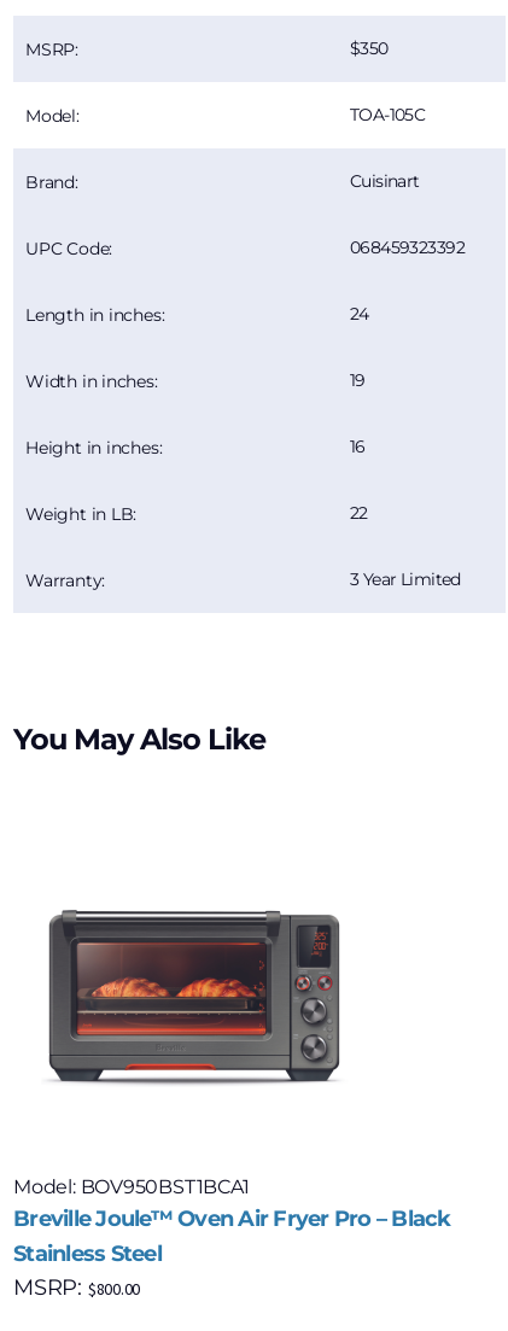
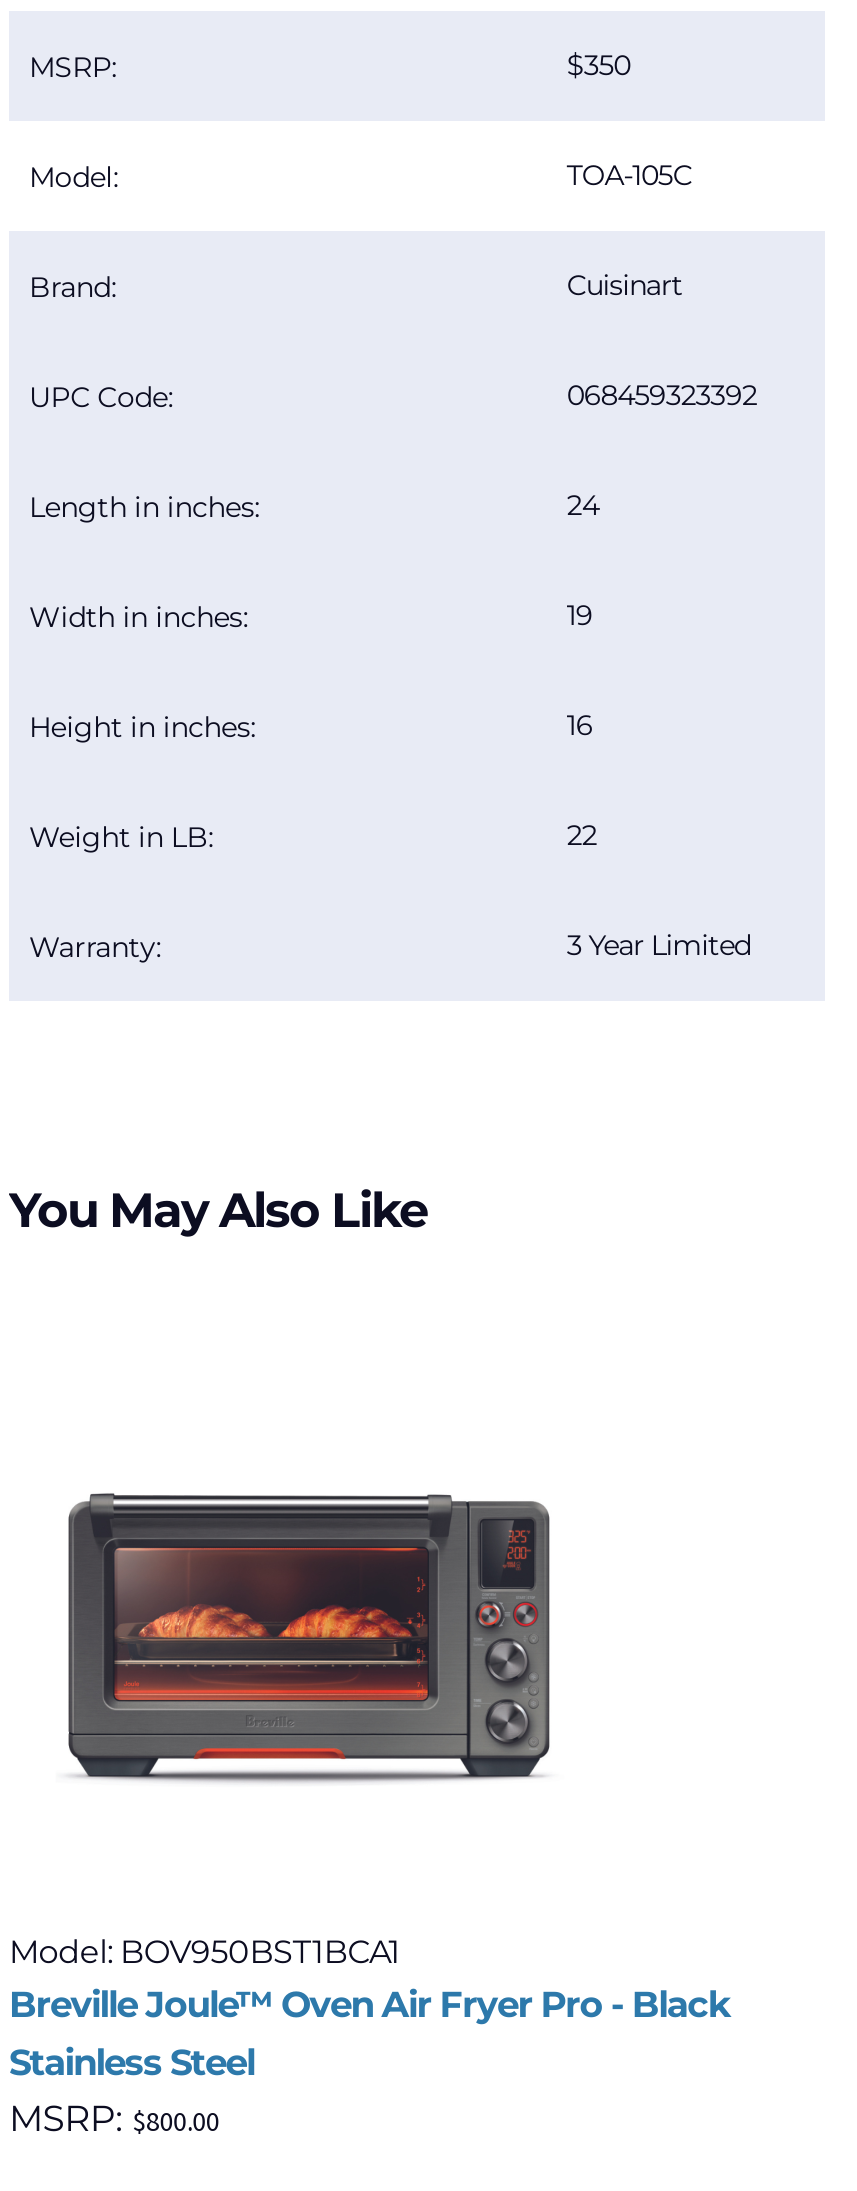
[13,1206,451,1232] Breville Joule™ Oven Air Fryer Pro – Black -> [9,1983,730,2027] Breville Joule™ Oven Air Fryer Pro - Black

